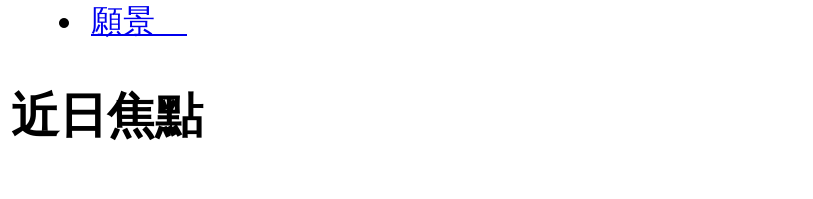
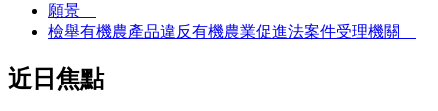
none -> [48,23,416,40] 檢舉有機農產品違反有機農業促進法案件受理機關

